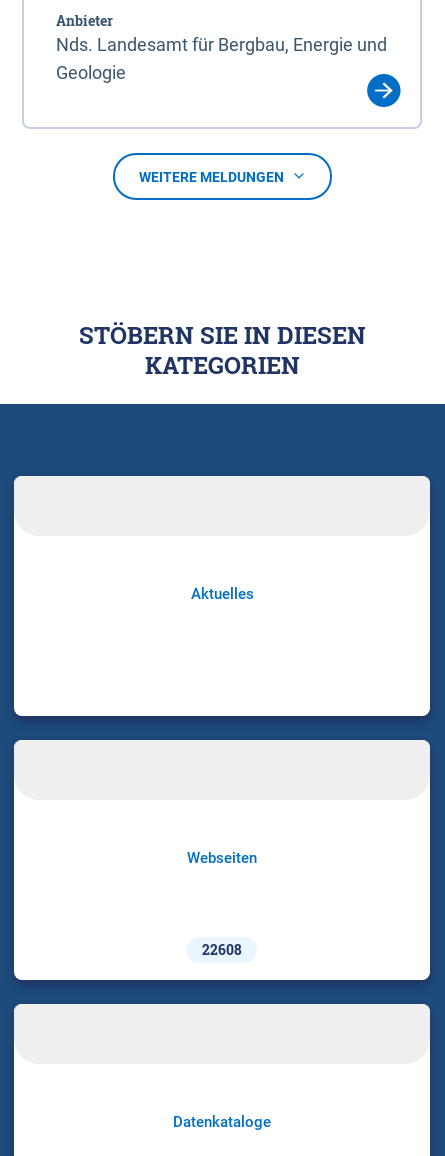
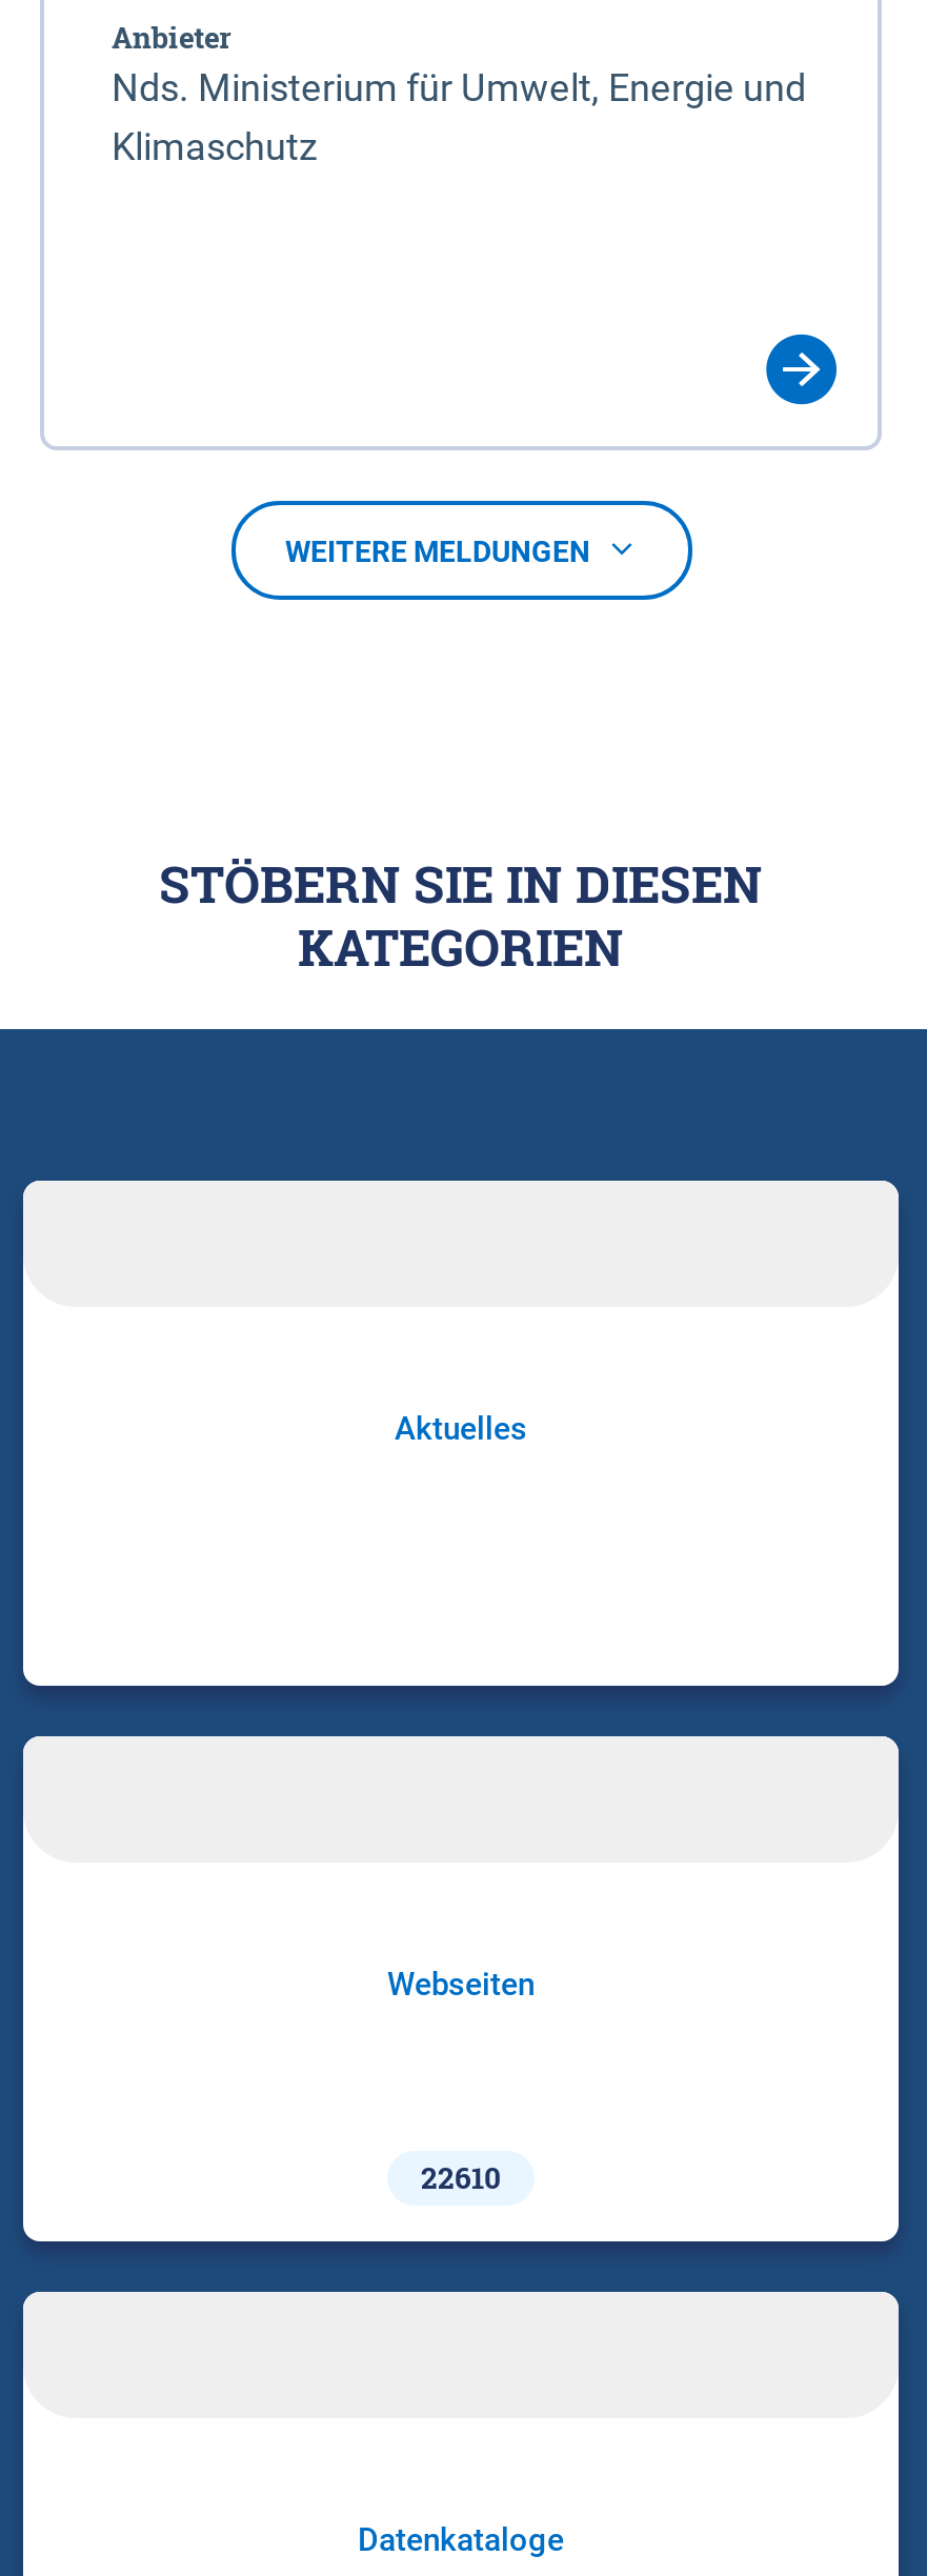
[56,34,387,83] Nds. Landesamt für Bergbau, Energie und | Geologie -> [112,66,806,169] Nds. Ministerium für Umwelt, Energie und | Klimaschutz
[202,940,242,959] 22608 -> [421,2157,501,2197] 22610

